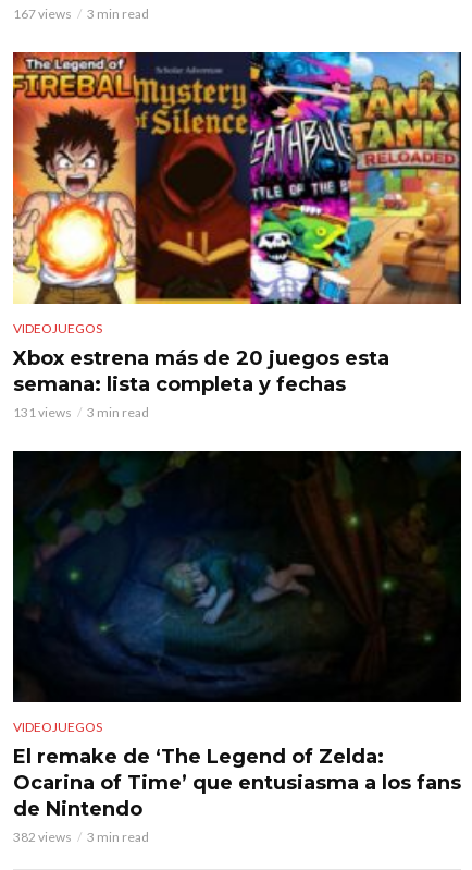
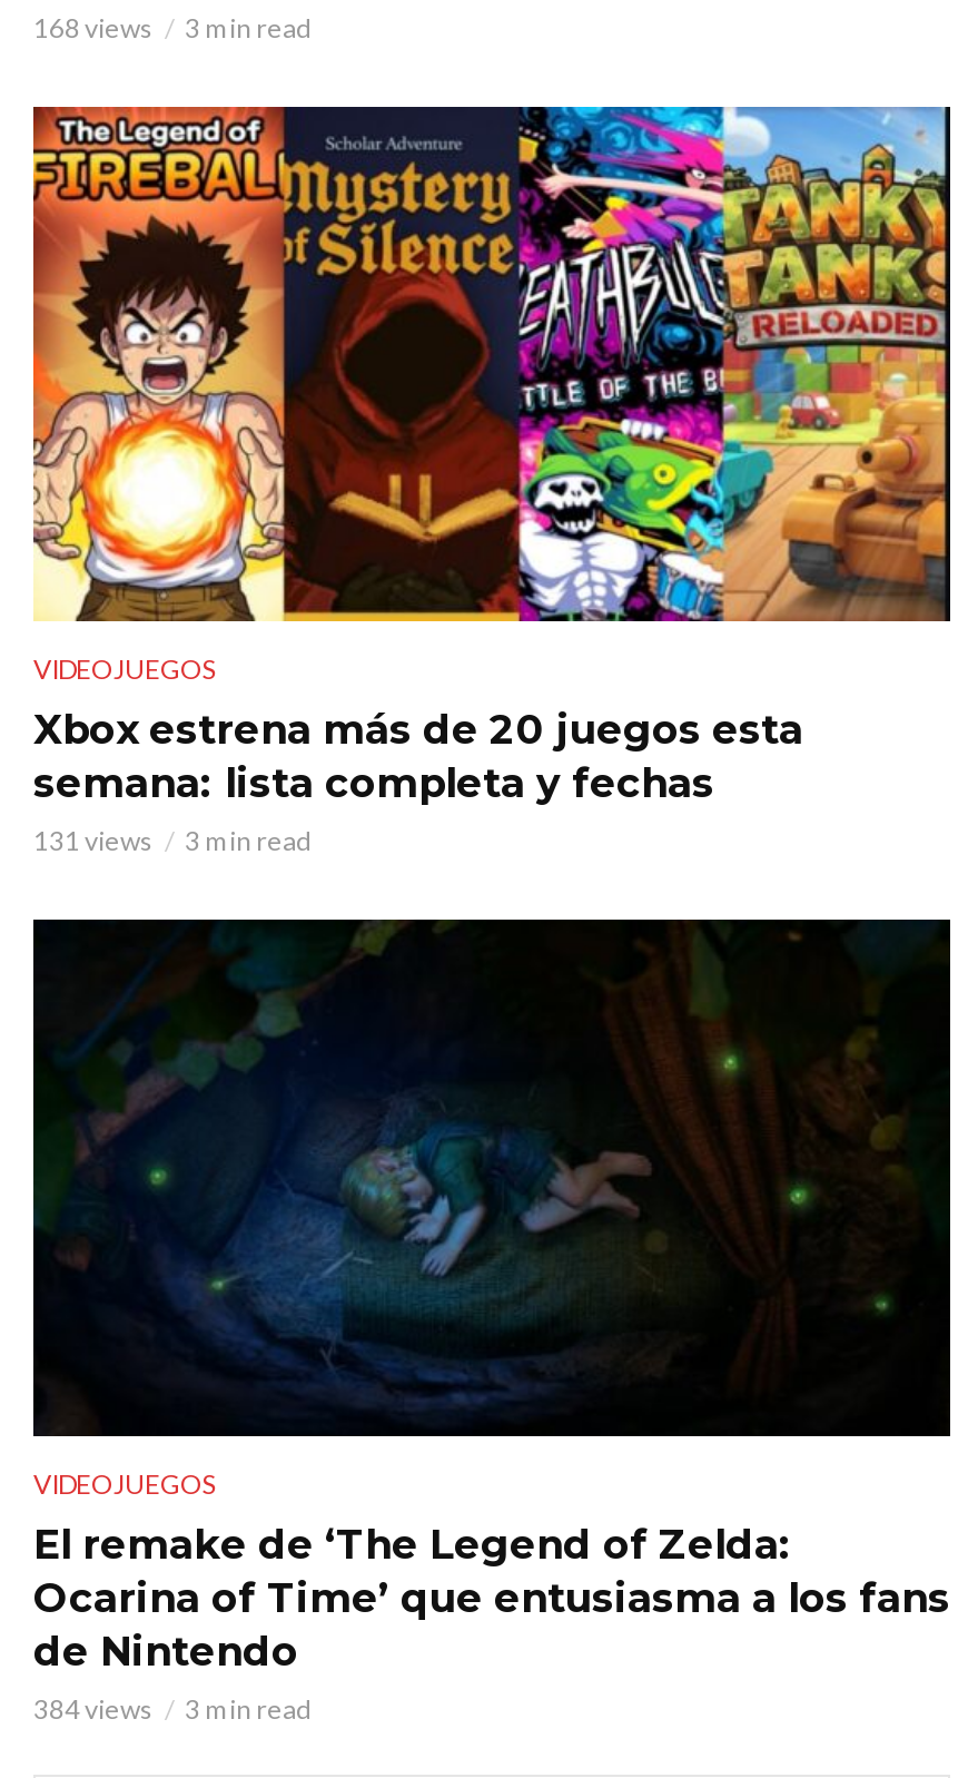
[13,5,149,21] 167 views 3 min read -> [33,10,312,44] 168 views 3 min read
[13,829,149,845] 382 views 3 min read -> [33,1693,312,1727] 384 views 3 min read

